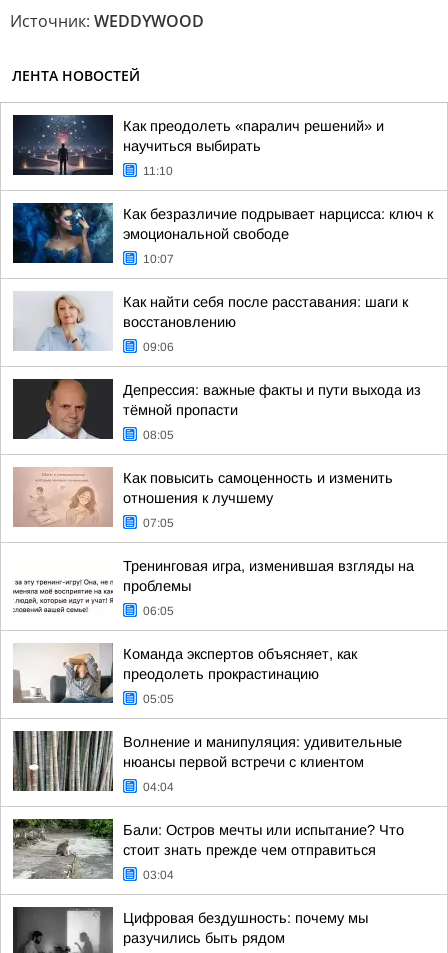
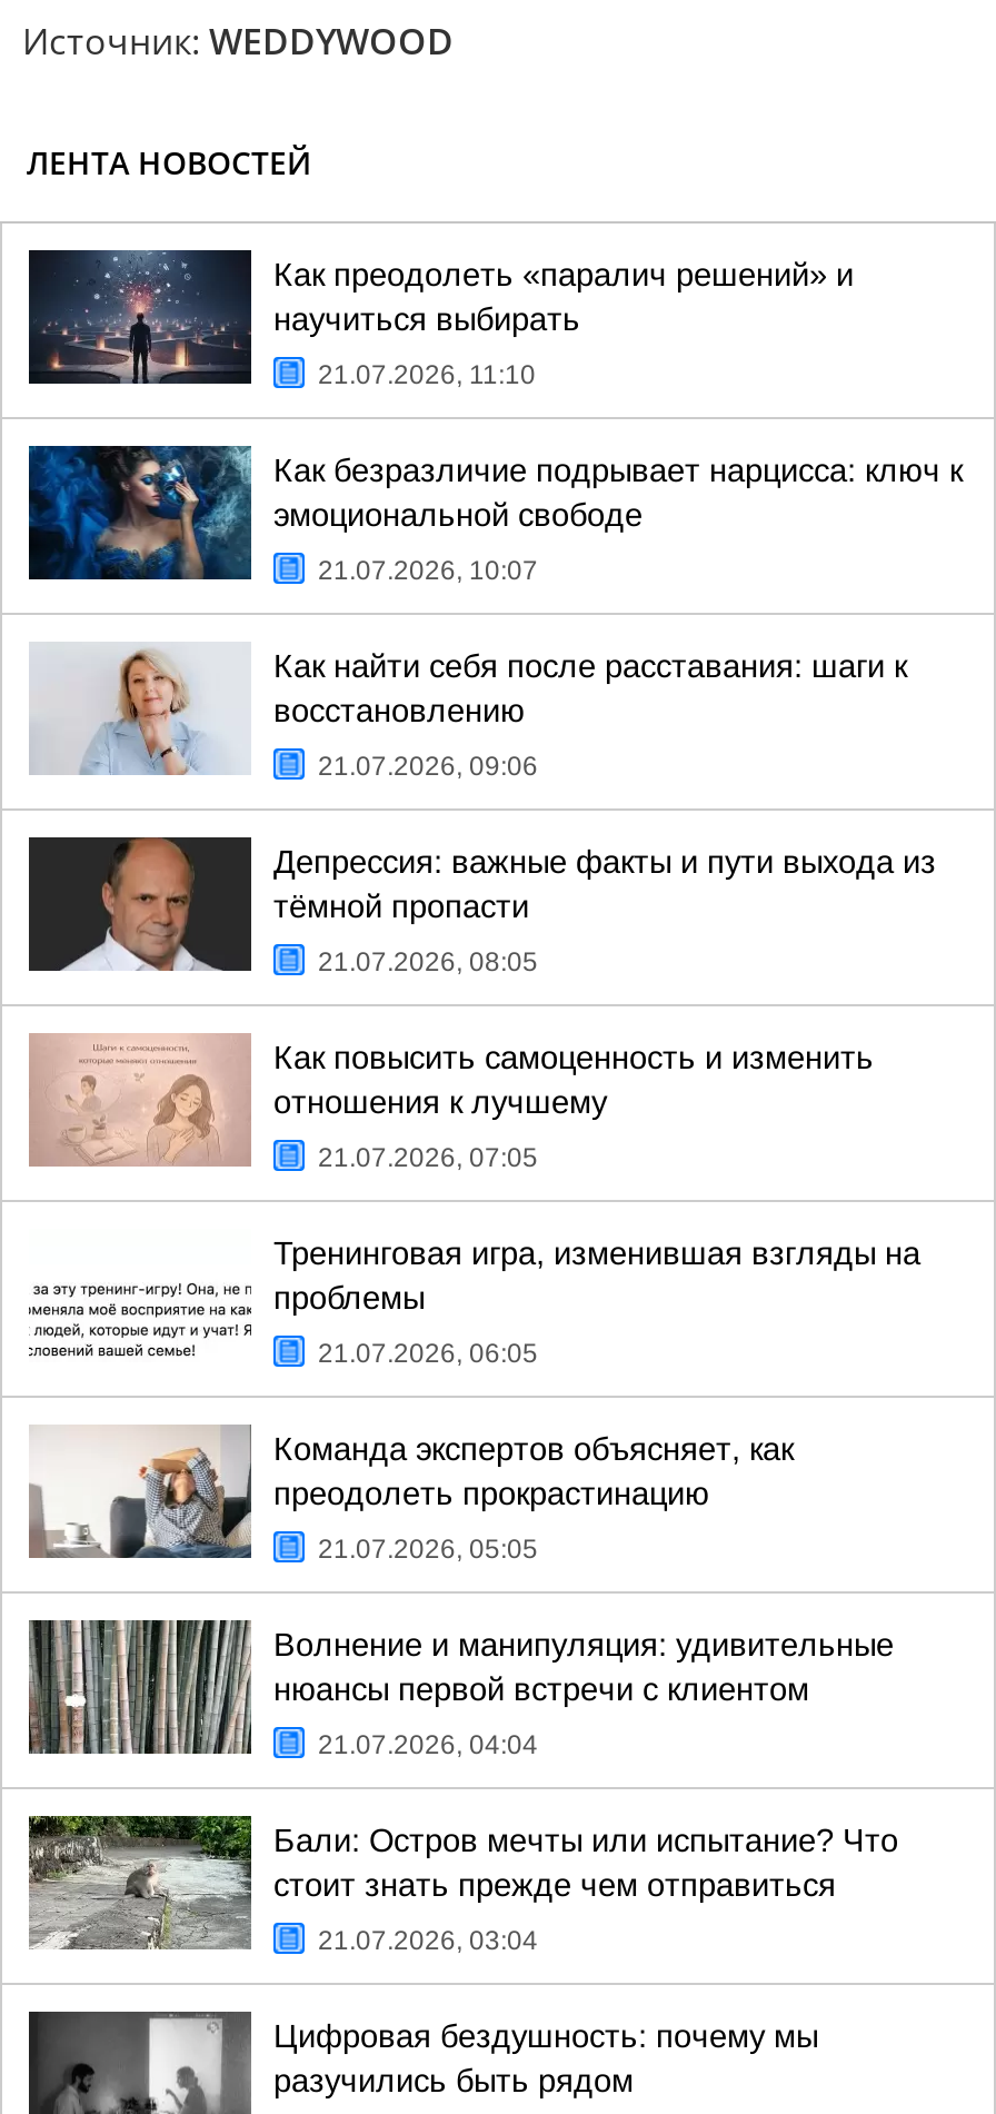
[143,164,173,178] 11:10 -> [318,359,536,390] 21.07.2026, 11:10
[143,252,174,266] 10:07 -> [318,555,538,586] 21.07.2026, 10:07
[143,340,174,354] 09:06 -> [318,751,538,782] 21.07.2026, 09:06
[143,428,174,442] 08:05 -> [318,946,538,977] 21.07.2026, 08:05
[143,516,174,530] 07:05 -> [318,1142,538,1173] 21.07.2026, 07:05
[143,604,174,618] 06:05 -> [318,1338,538,1369] 21.07.2026, 06:05
[143,692,174,706] 05:05 -> [318,1534,538,1565] 21.07.2026, 05:05
[143,780,174,794] 04:04 -> [318,1729,538,1760] 21.07.2026, 04:04
[143,868,174,882] 03:04 -> [318,1925,538,1956] 21.07.2026, 03:04

